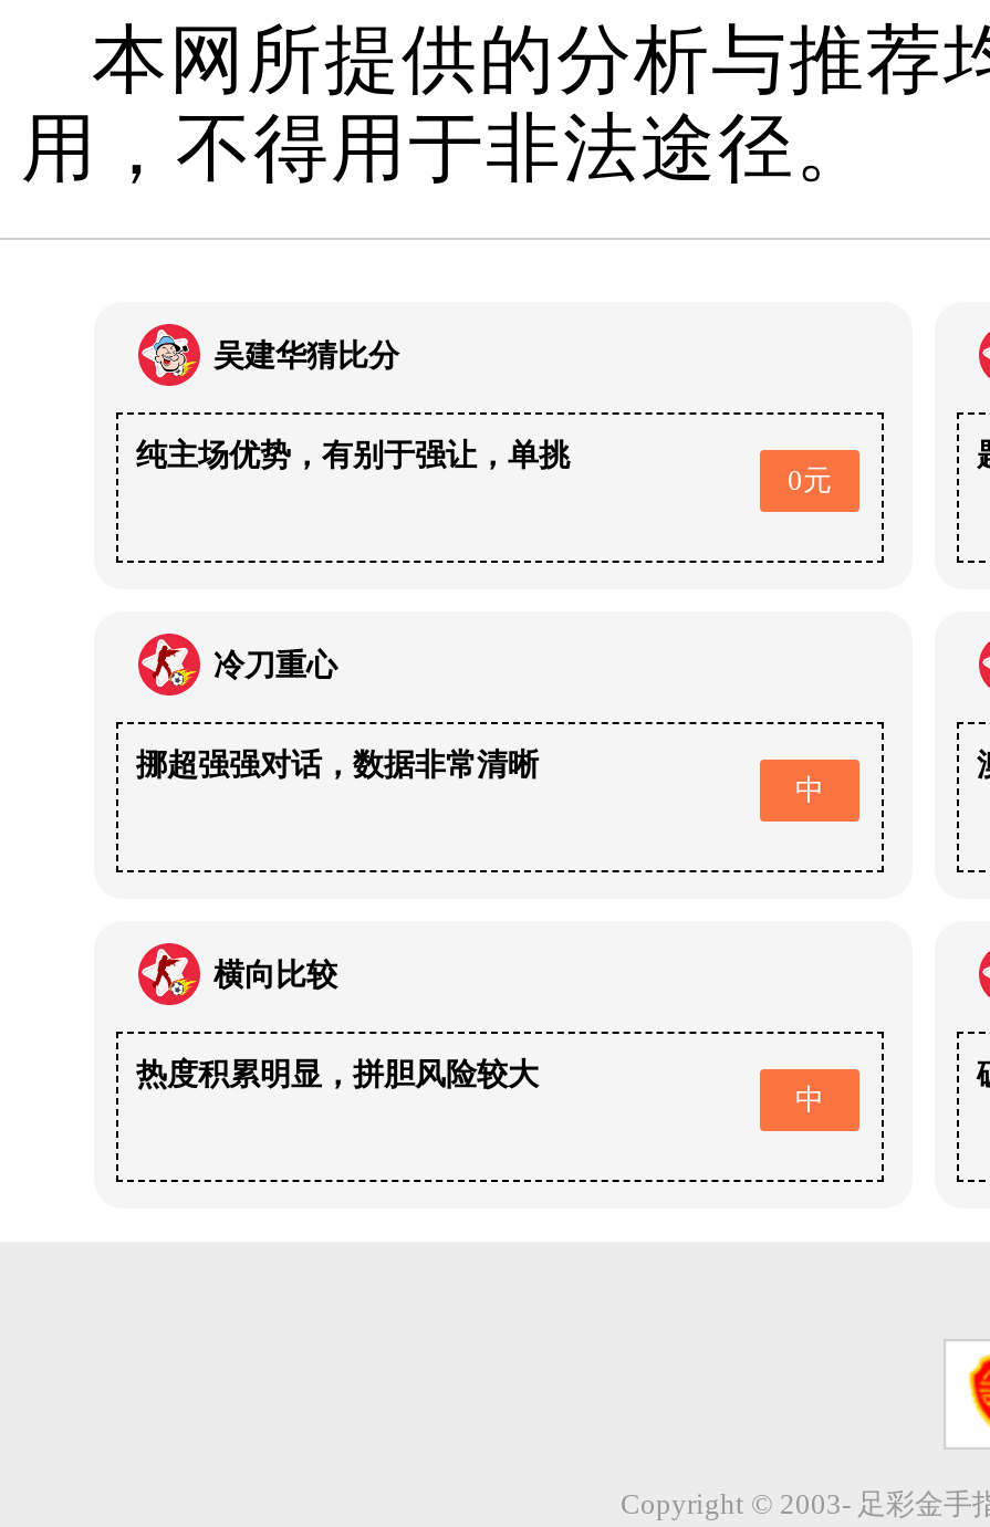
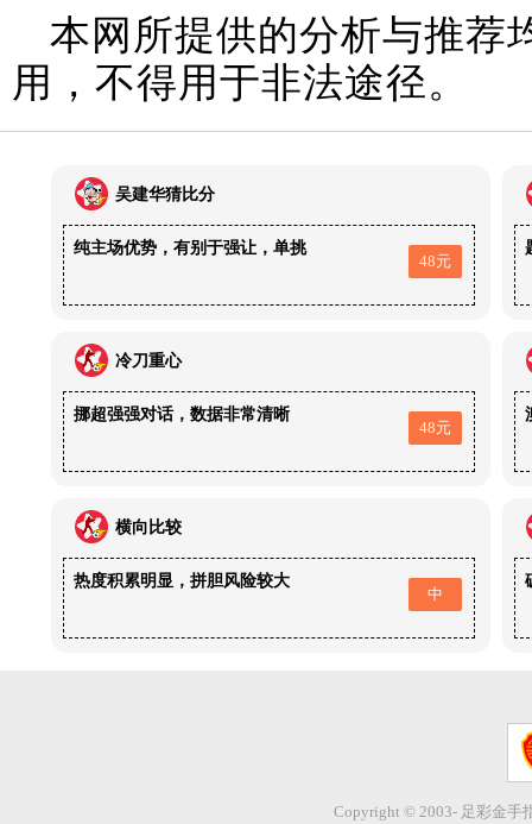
[788,462,832,495] 0元 -> [419,251,451,269] 48元
[795,772,824,805] 中 -> [419,418,451,436] 48元

